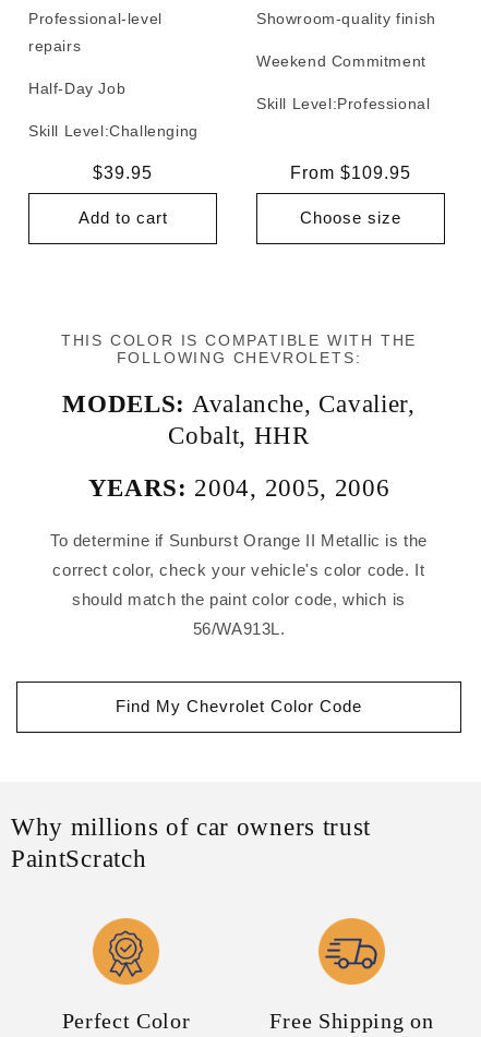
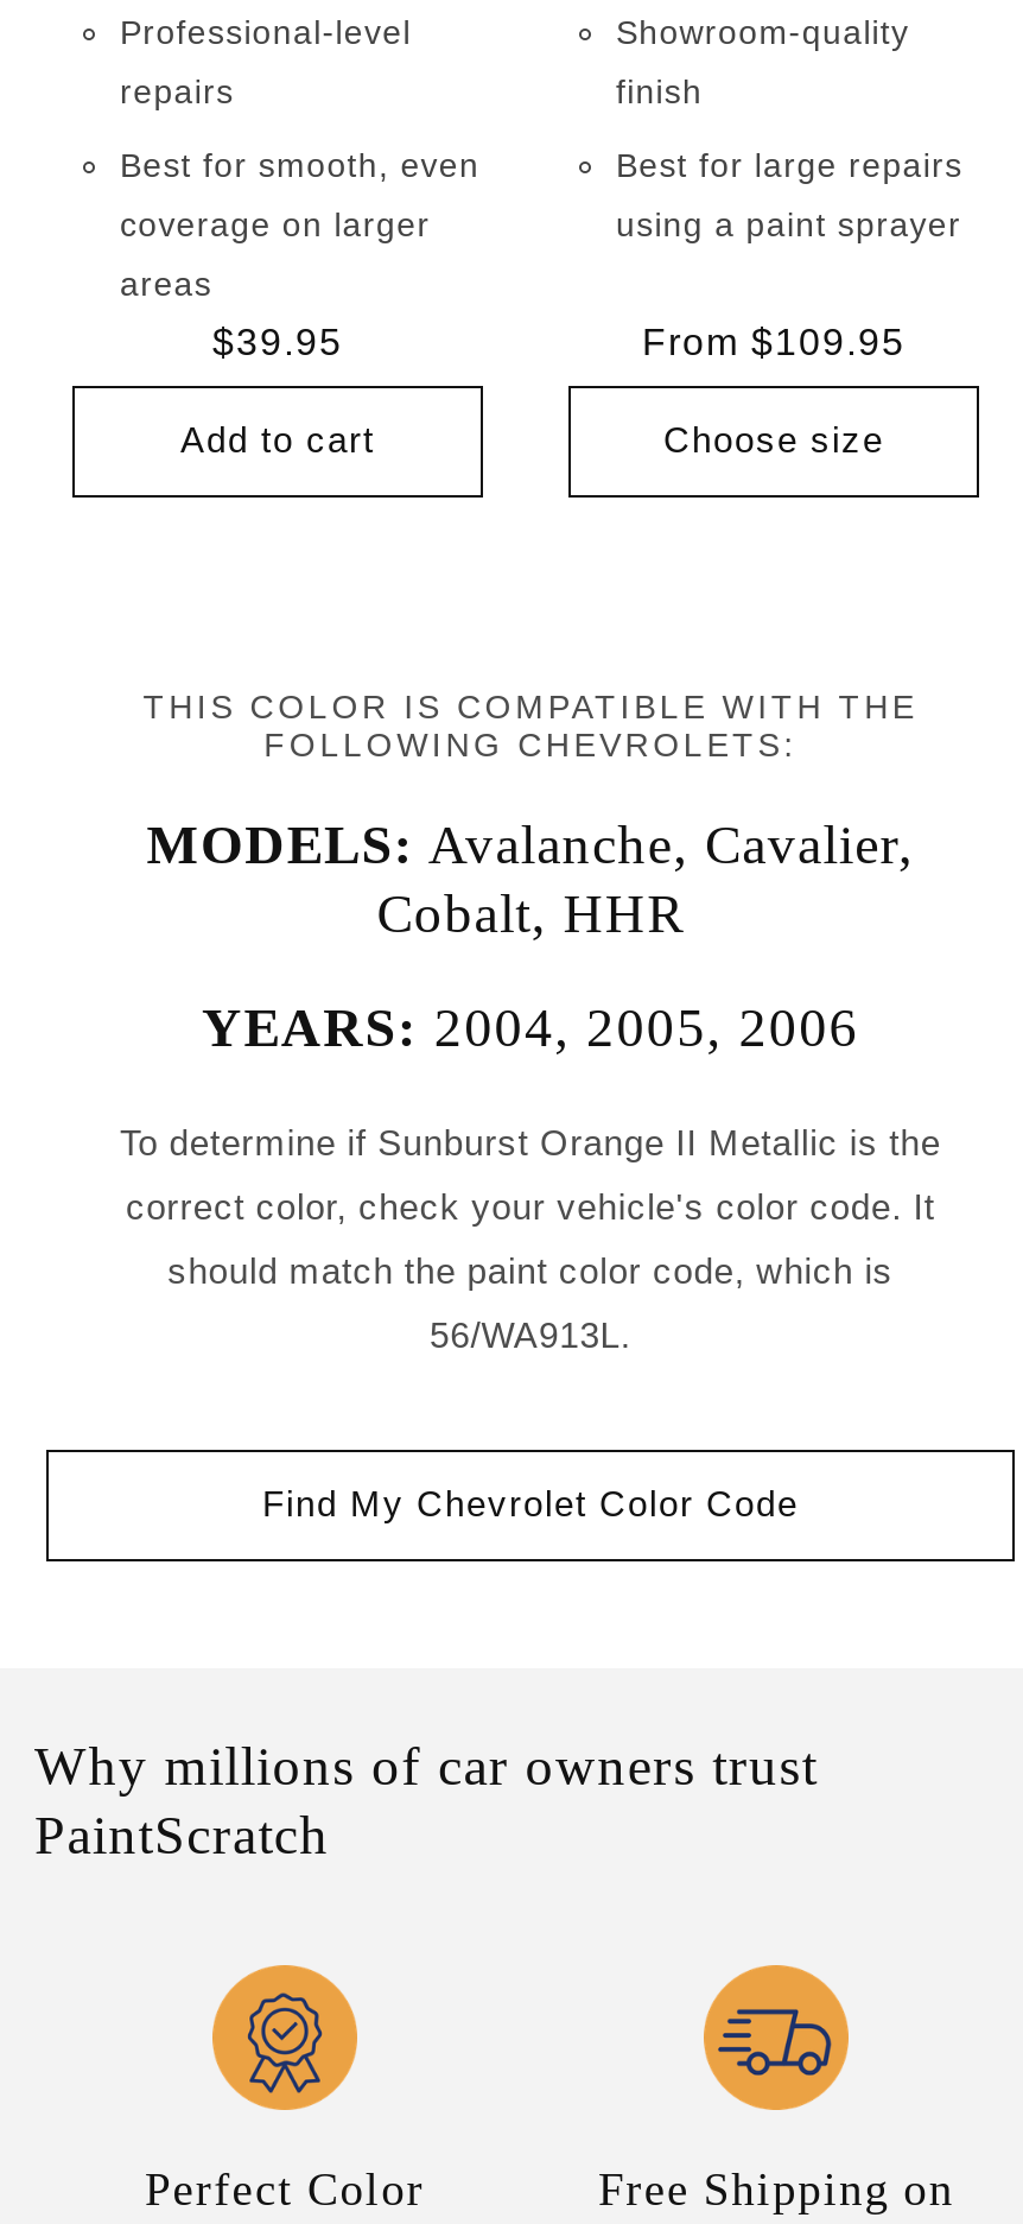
[256,9,436,112] Showroom-quality finish | Weekend Commitment | Skill Level: Professional -> [616,13,963,242] Showroom-quality | finish | Best for large repairs | using a paint sprayer
[28,79,198,139] Half-Day Job | Skill Level: Challenging -> [120,145,480,302] Best for smooth, even | coverage on larger | areas

